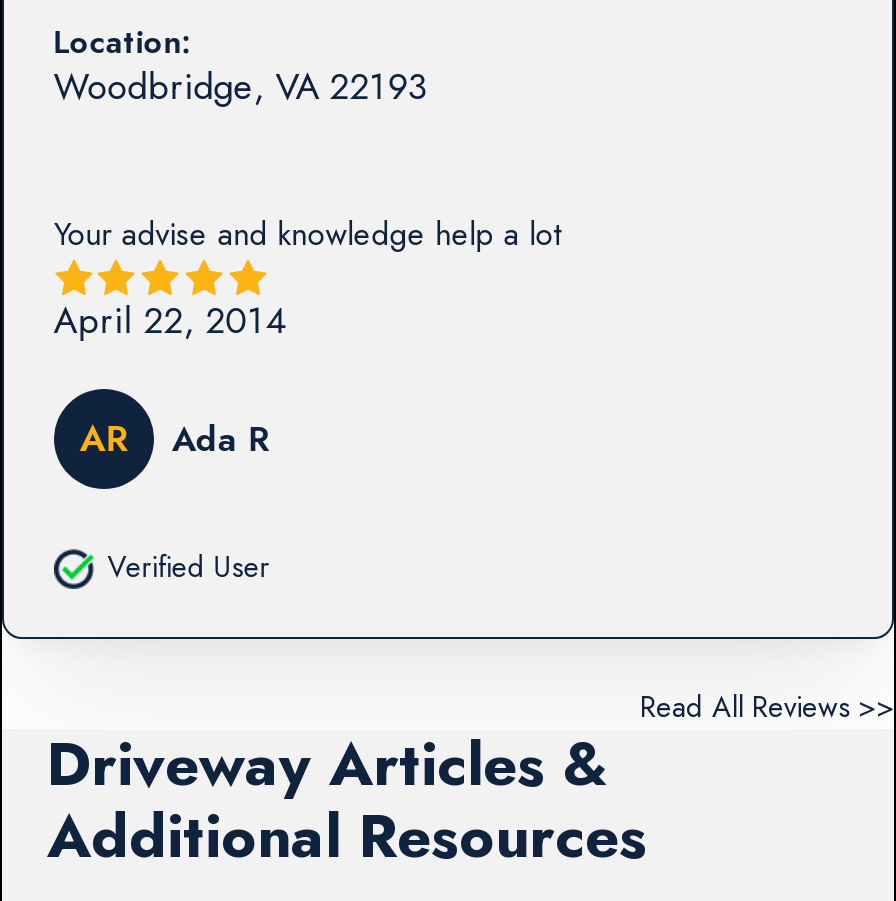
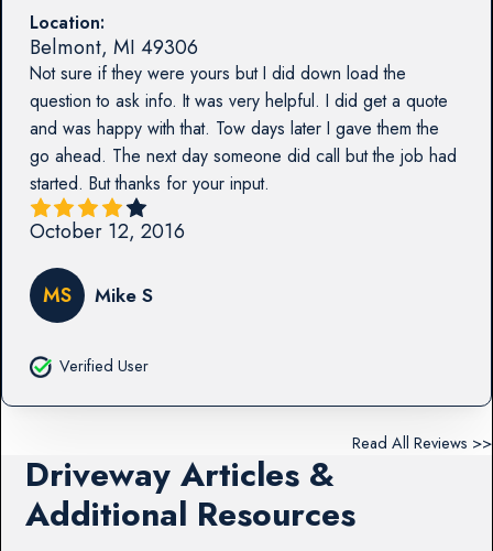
[53,60,559,258] Woodbridge, VA 22193 | Your advise and knowledge help a lot -> [29,32,456,196] Belmont, MI 49306 | Not sure if they were yours but I did down load the | question to ask info. It was very helpful. I did get a quote | and was happy with that. Tow days later I gave them the | go ahead. The next day someone did call but the job had | started. But thanks for your input.
[53,294,287,465] April 22, 2014 | AR | Ada R -> [29,216,185,310] October 12, 2016 | MS | Mike S

